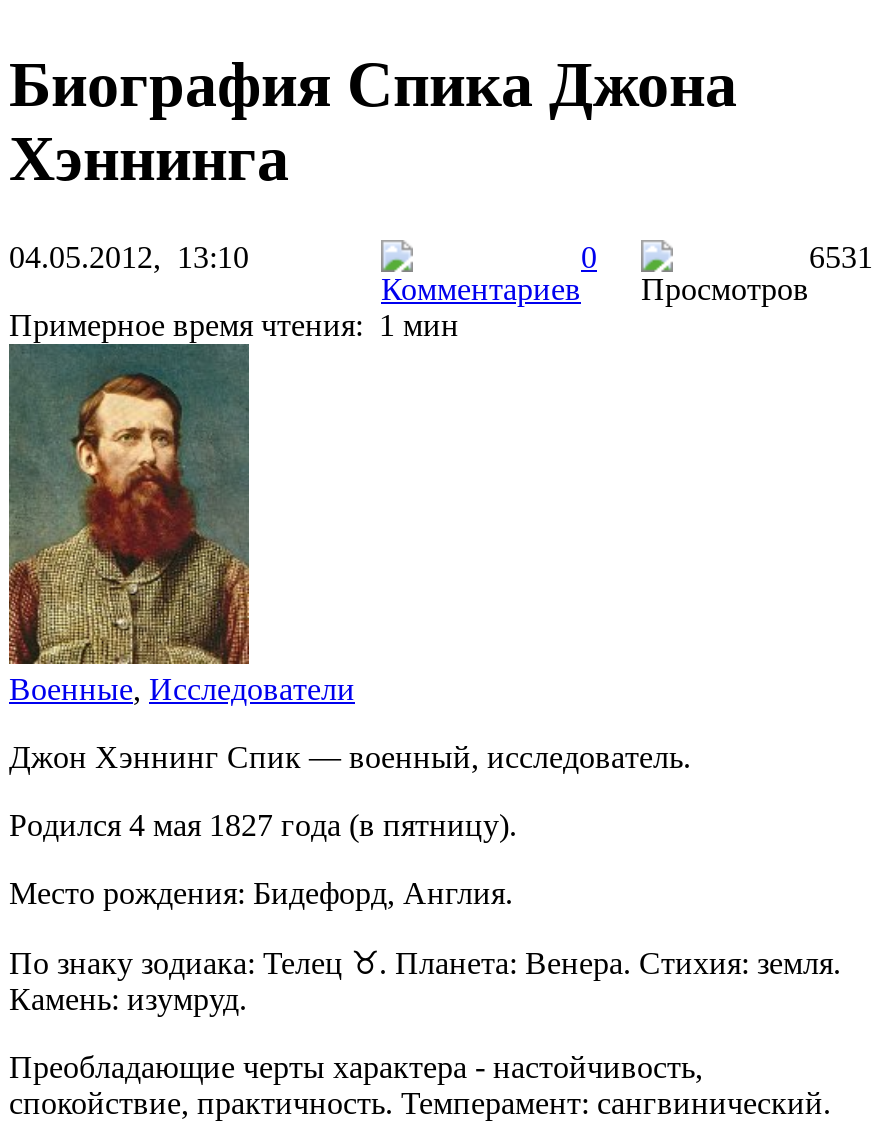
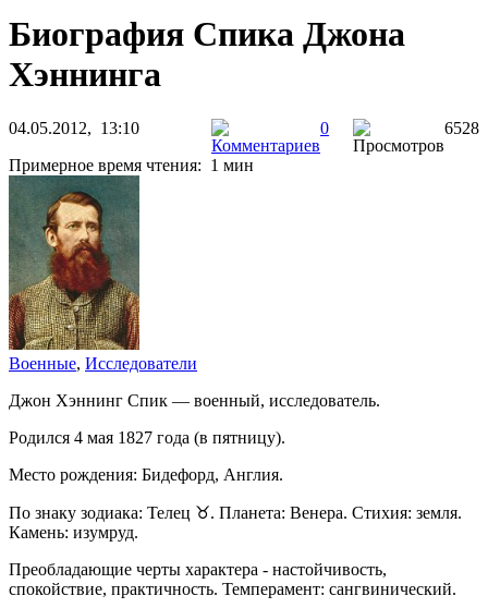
[809,240,873,274] 6531 -> [444,119,479,137] 6528

